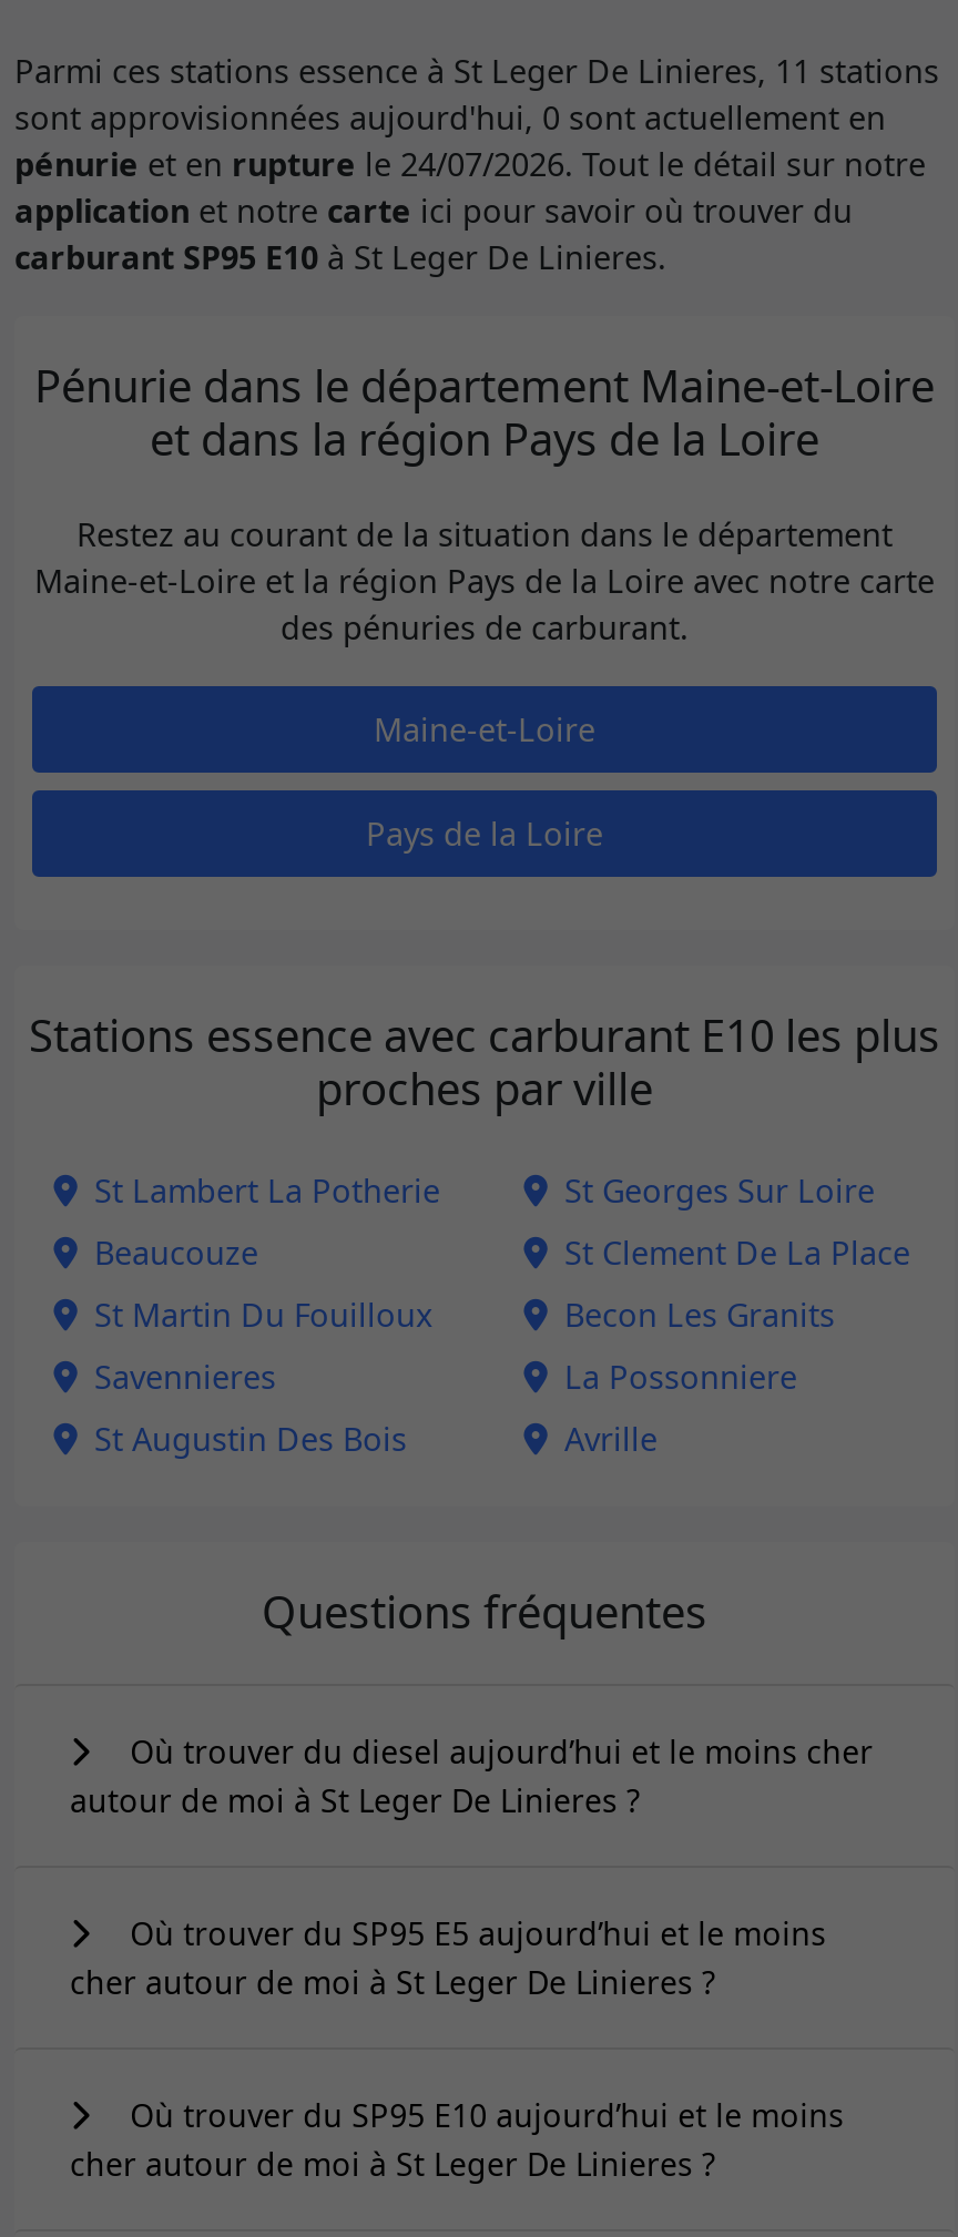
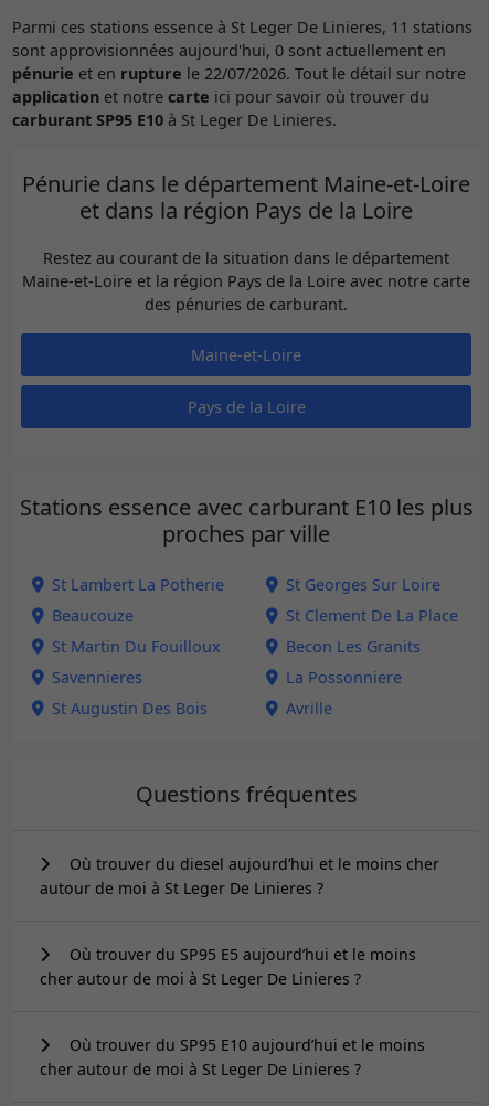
[14,144,926,186] pénurie et en rupture le 24/07/2026. Tout le détail sur notre -> [12,63,466,84] pénurie et en rupture le 22/07/2026. Tout le détail sur notre

